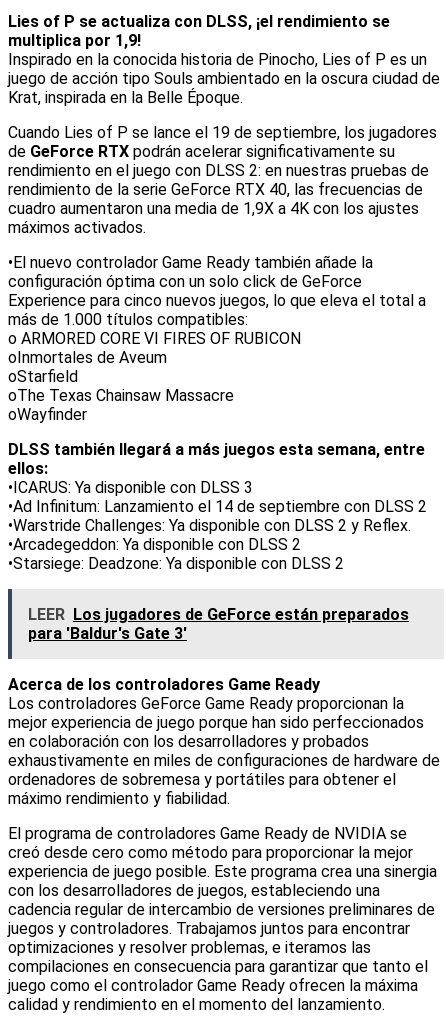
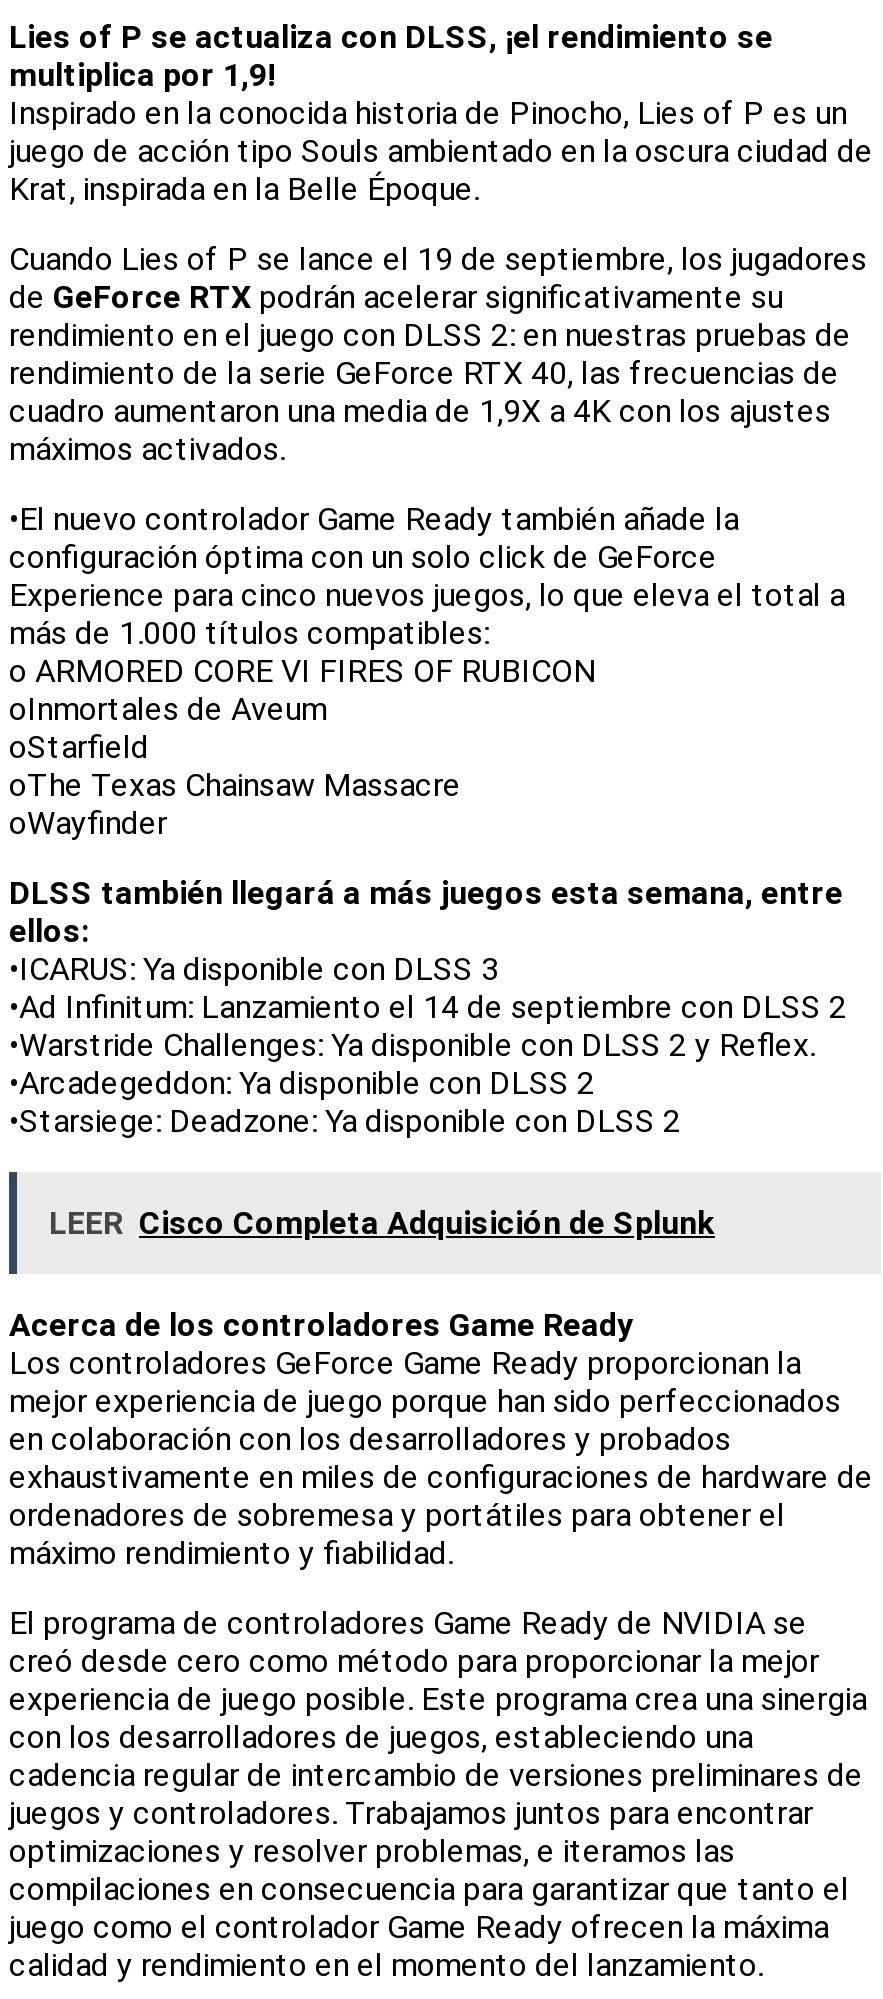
[28,605,409,643] LEER Los jugadores de GeForce están preparados | para 'Baldur's Gate 3' -> [49,1203,715,1241] LEER Cisco Completa Adquisición de Splunk

